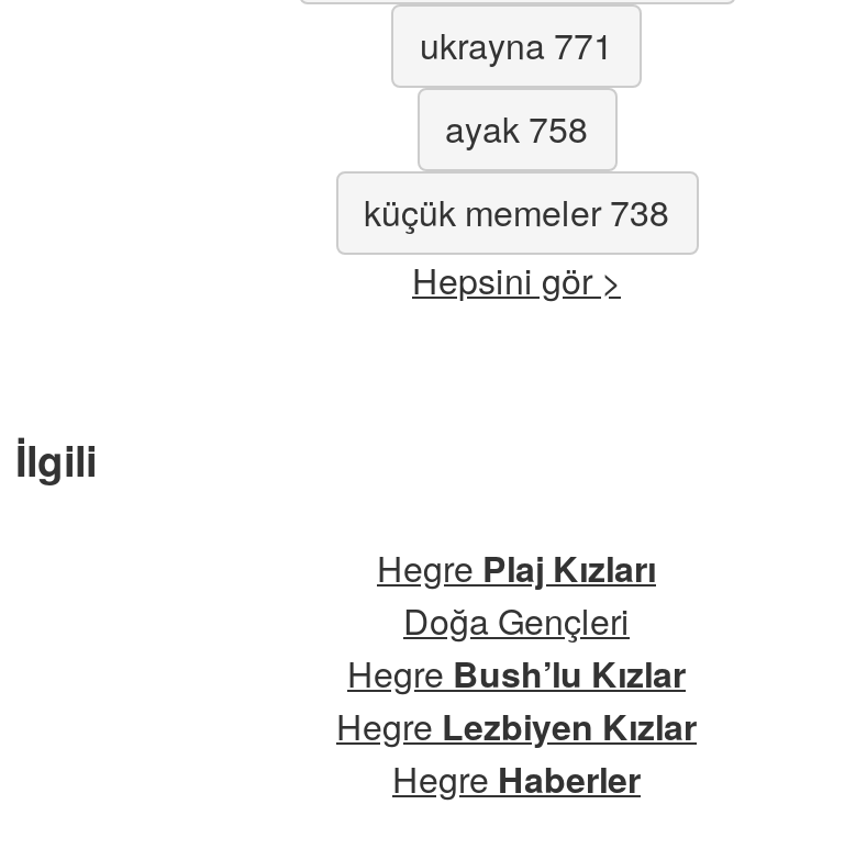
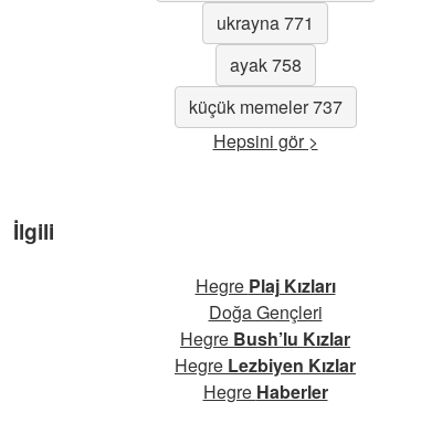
[364,187,669,237] küçük memeler 738 -> [188,94,342,119] küçük memeler 737

